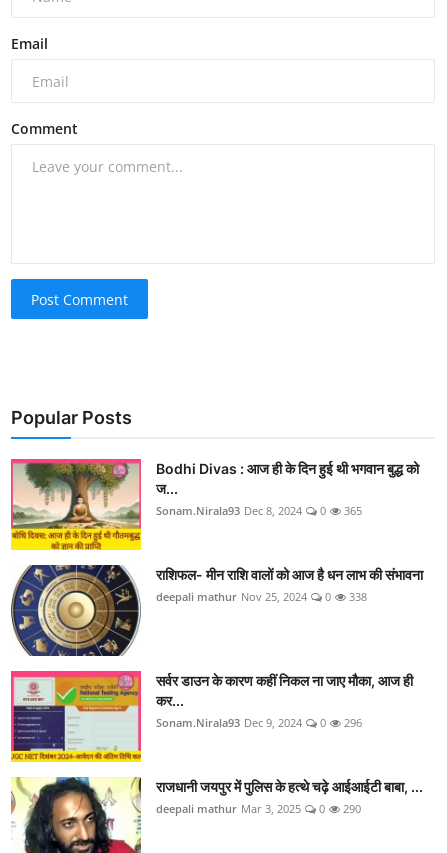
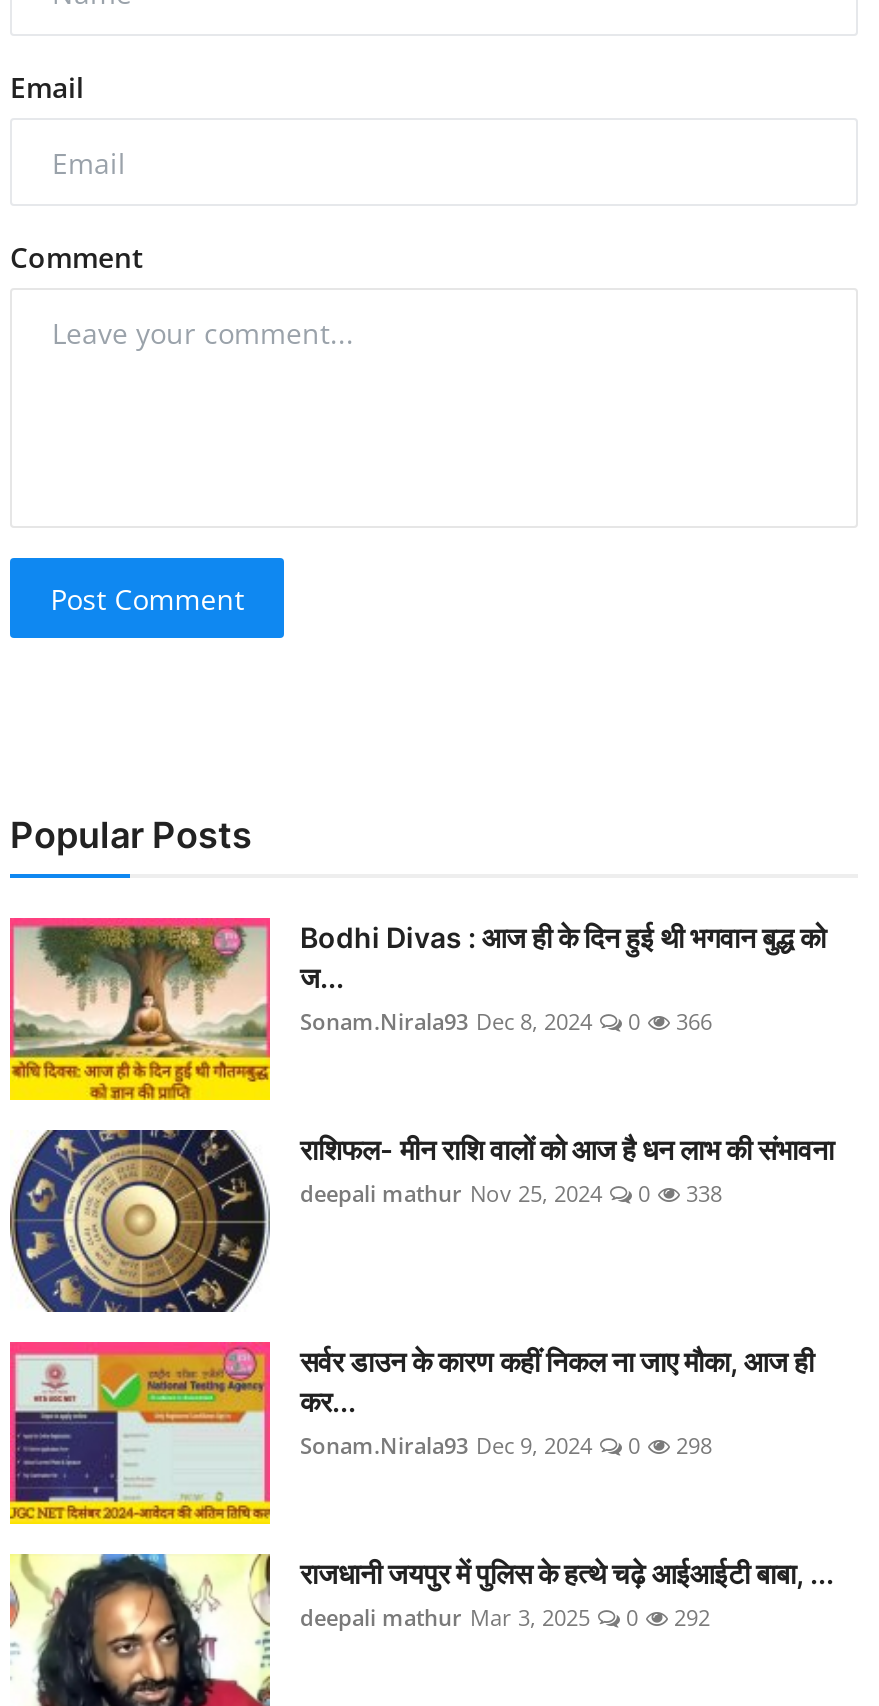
[156,503,362,518] Sonam.Nirala93 Dec 8, 2024 0 365 -> [300,1007,712,1037] Sonam.Nirala93 Dec 8, 2024 0 366
[156,715,362,730] Sonam.Nirala93 Dec 9, 2024 0 296 -> [300,1431,712,1461] Sonam.Nirala93 Dec 9, 2024 0 298
[156,801,361,816] deepali mathur Mar 3, 2025 0 290 -> [300,1603,710,1633] deepali mathur Mar 3, 2025 0 292

